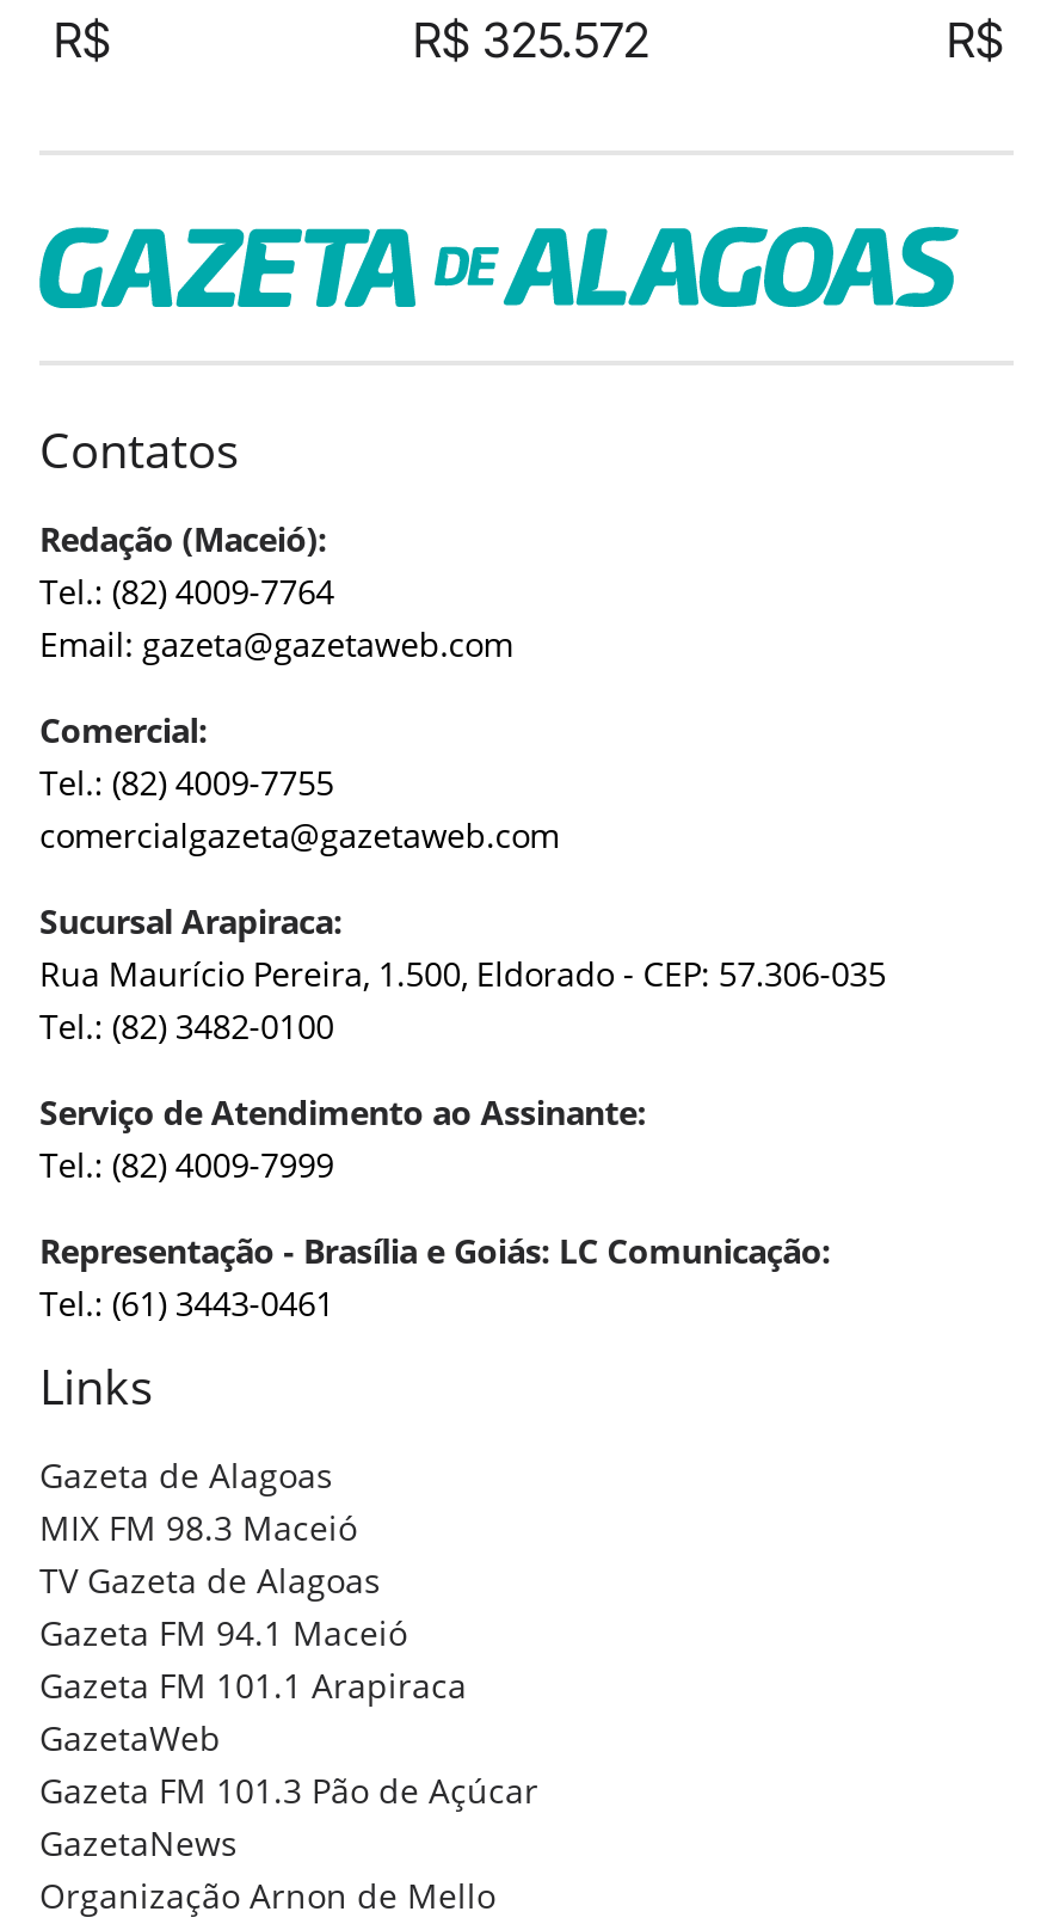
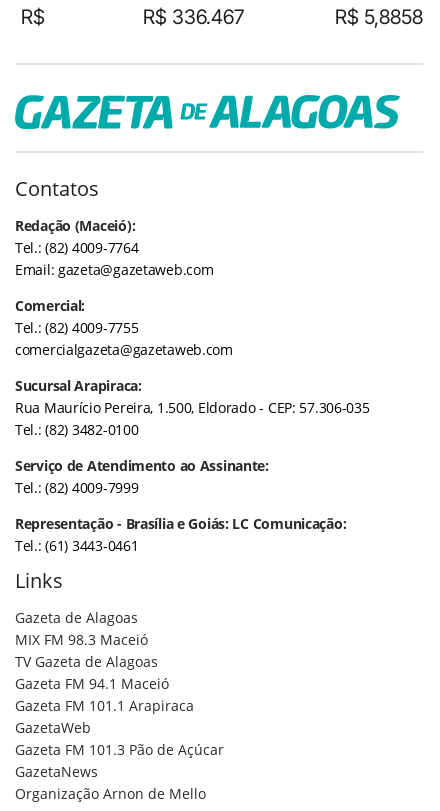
[413,12,649,69] R$ 325.572 -> [142,5,243,29] R$ 336.467
[947,12,1004,69] R$ -> [335,5,423,29] R$ 5,8858

